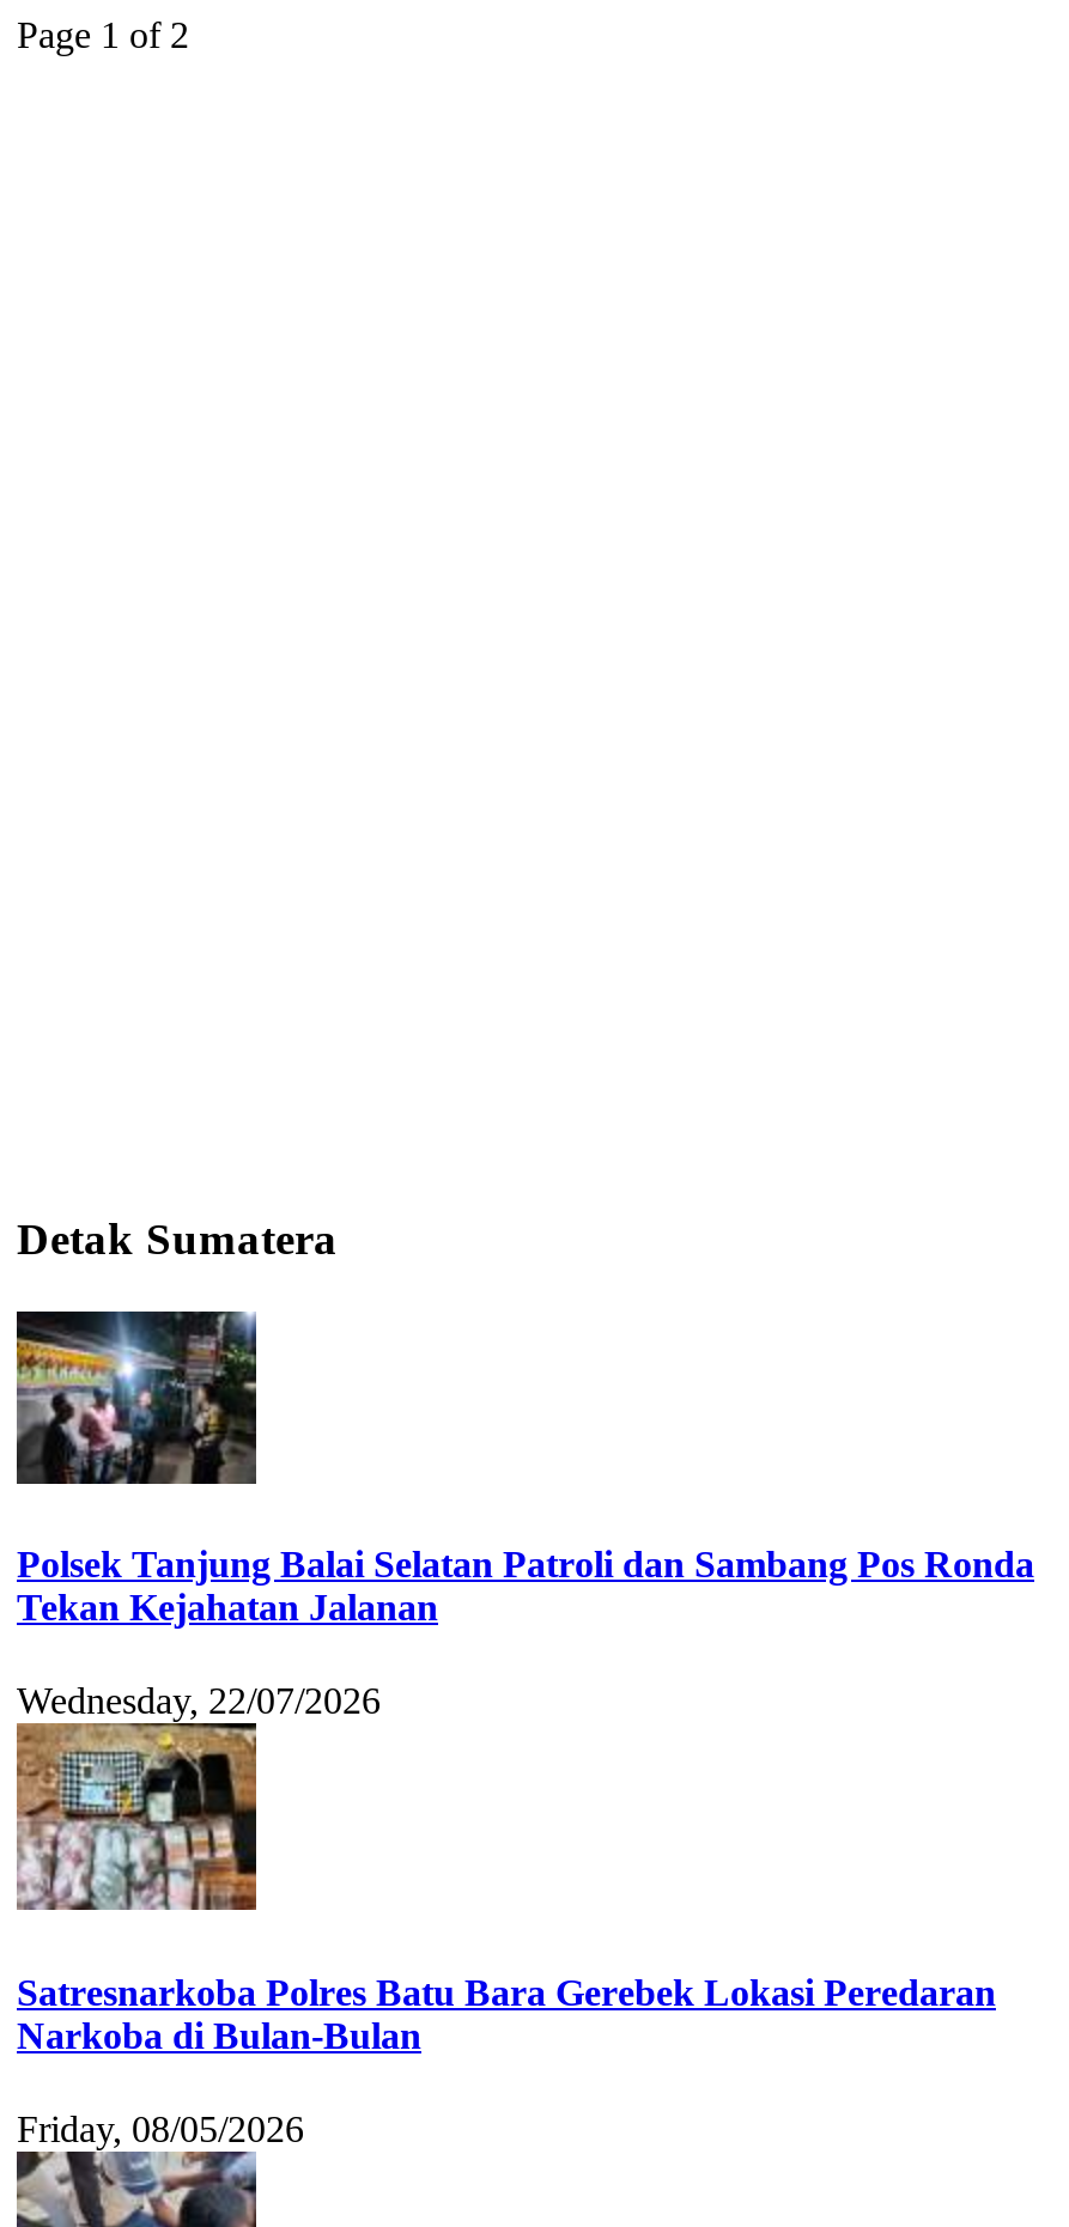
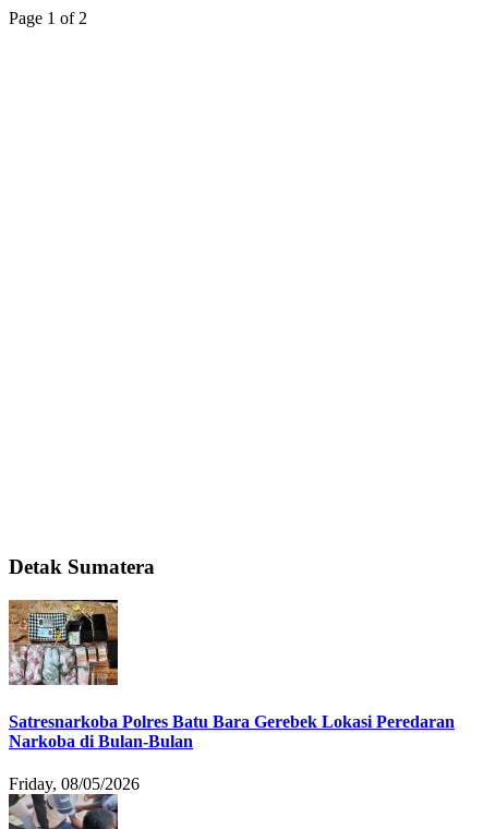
[14,1309,1034,1722] [image] | Polsek Tanjung Balai Selatan Patroli dan Sambang Pos Ronda | Tekan Kejahatan Jalanan | Wednesday, 22/07/2026 -> none

